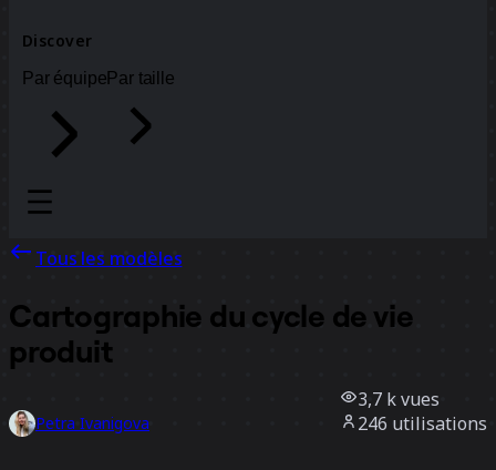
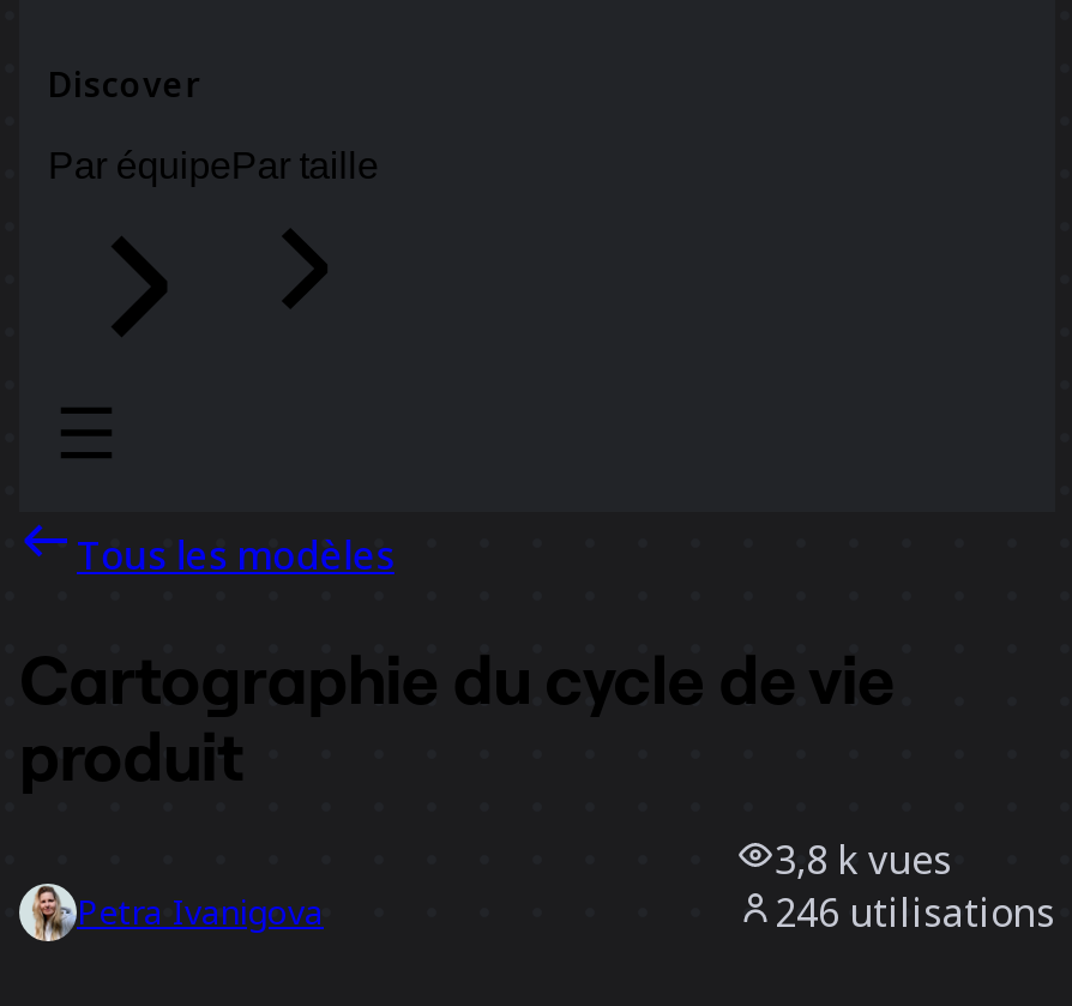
[358,386,440,411] 3,7 k vues -> [775,832,952,885] 3,8 k vues

